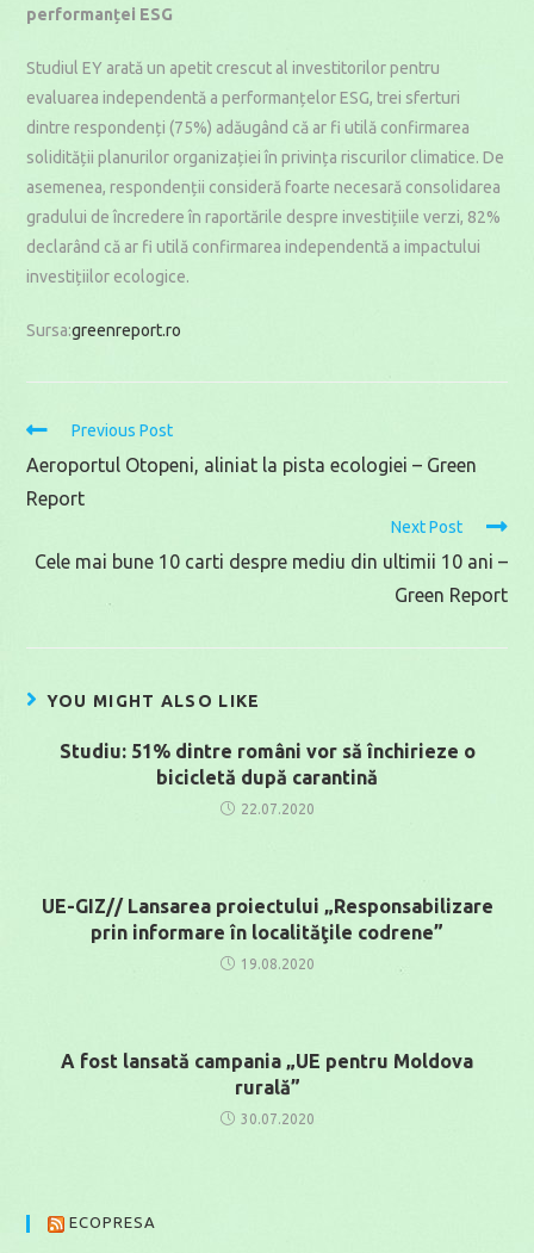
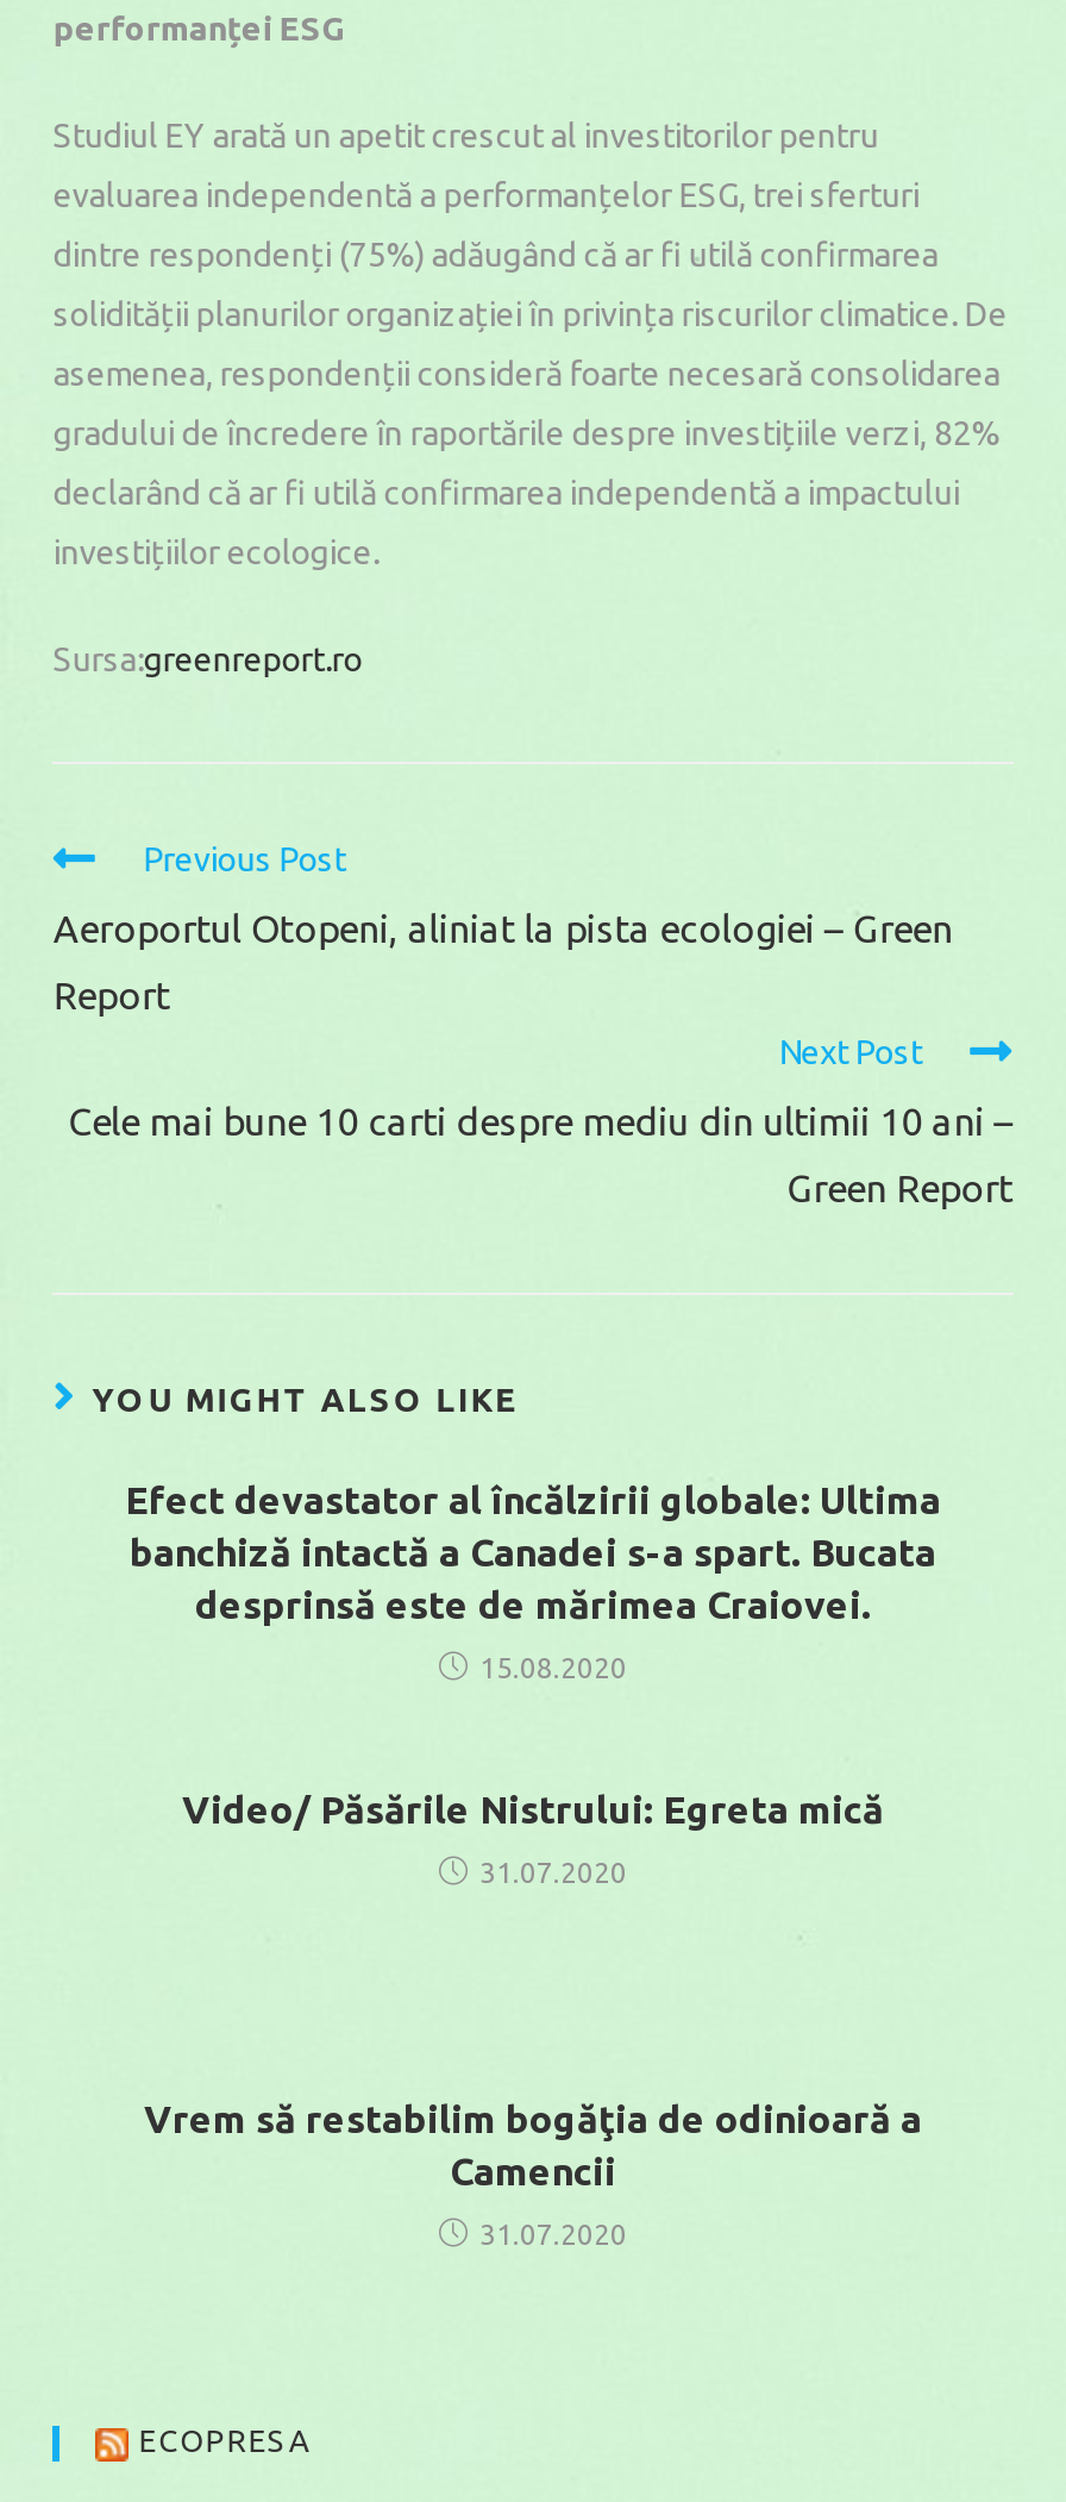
[59,740,475,788] Studiu: 51% dintre români vor să închirieze o | bicicletă după carantină -> [125,1479,941,1626] Efect devastator al încălzirii globale: Ultima | banchiză intactă a Canadei s-a spart. Bucata | desprinsă este de mărimea Craiovei.
[240,801,314,817] 22.07.2020 -> [479,1652,627,1683] 15.08.2020
[41,895,493,943] UE-GIZ// Lansarea proiectului „Responsabilizare | prin informare în localităţile codrene” -> [182,1788,884,1831] Video/ Păsările Nistrului: Egreta mică
[240,956,314,972] 19.08.2020 -> [479,1857,627,1888] 31.07.2020
[61,1050,473,1098] A fost lansată campania „UE pentru Moldova | rurală” -> [144,2098,922,2193] Vrem să restabilim bogăţia de odinioară a | Camencii
[240,1111,314,1127] 30.07.2020 -> [479,2219,627,2250] 31.07.2020

